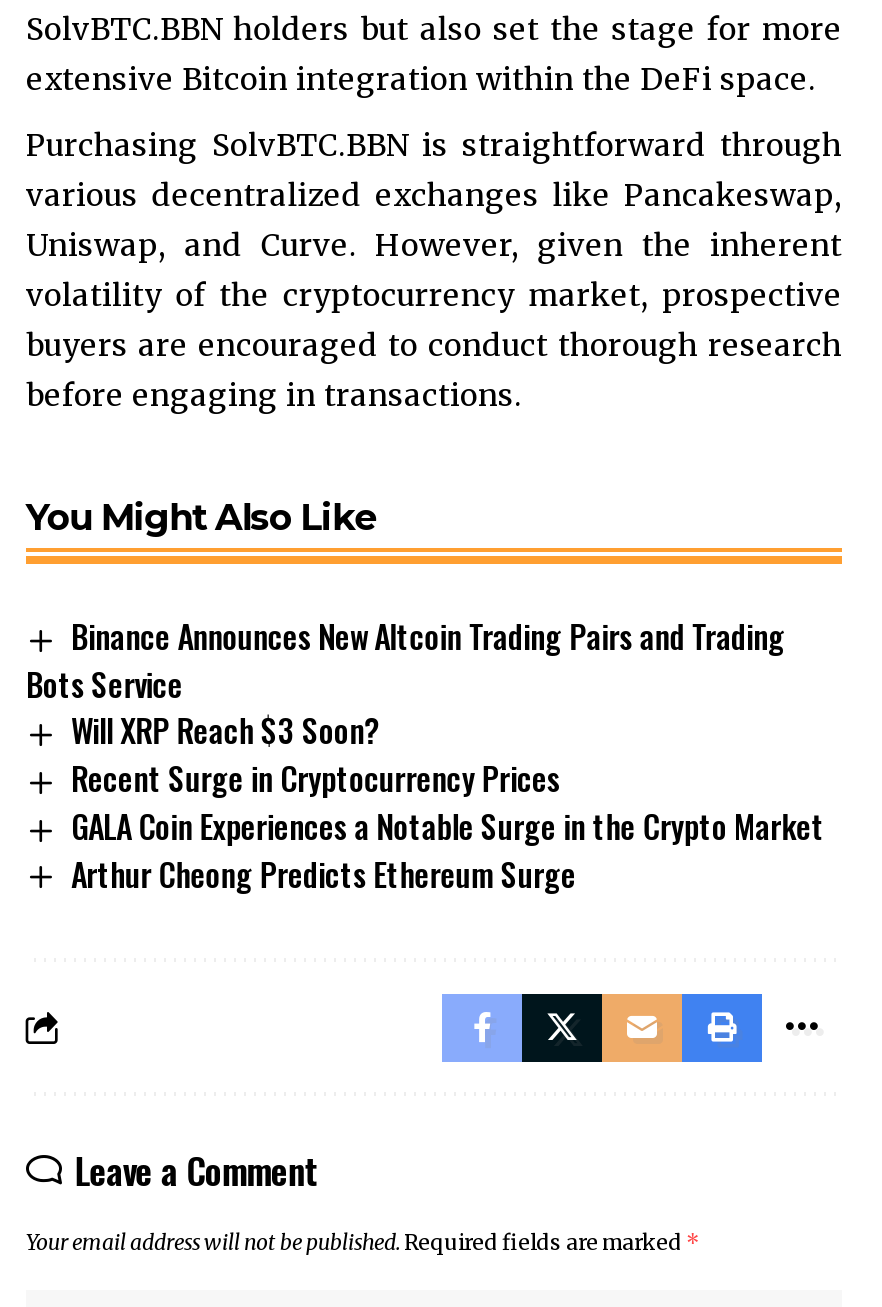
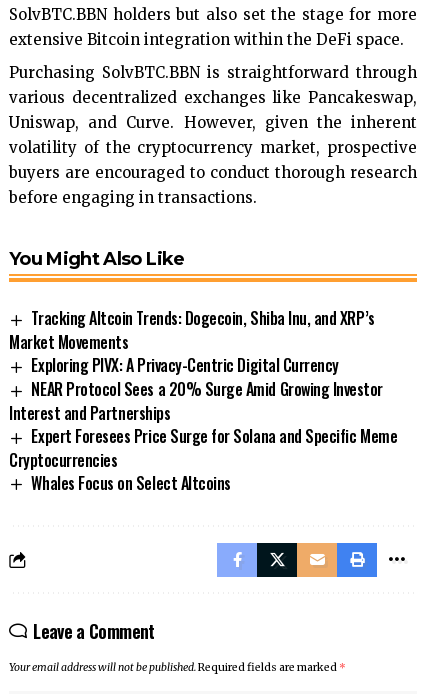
[26,612,824,897] Binance Announces New Altcoin Trading Pairs and Trading | Bots Service | Will XRP Reach $3 Soon? | Recent Surge in Cryptocurrency Prices | GALA Coin Experiences a Notable Surge in the Crypto Market | Arthur Cheong Predicts Ethereum Surge -> [9,306,397,494] Tracking Altcoin Trends: Dogecoin, Shiba Inu, and XRP’s | Market Movements | Exploring PIVX: A Privacy-Centric Digital Currency | NEAR Protocol Sees a 20% Surge Amid Growing Investor | Interest and Partnerships | Expert Foresees Price Surge for Solana and Specific Meme | Cryptocurrencies | Whales Focus on Select Altcoins

